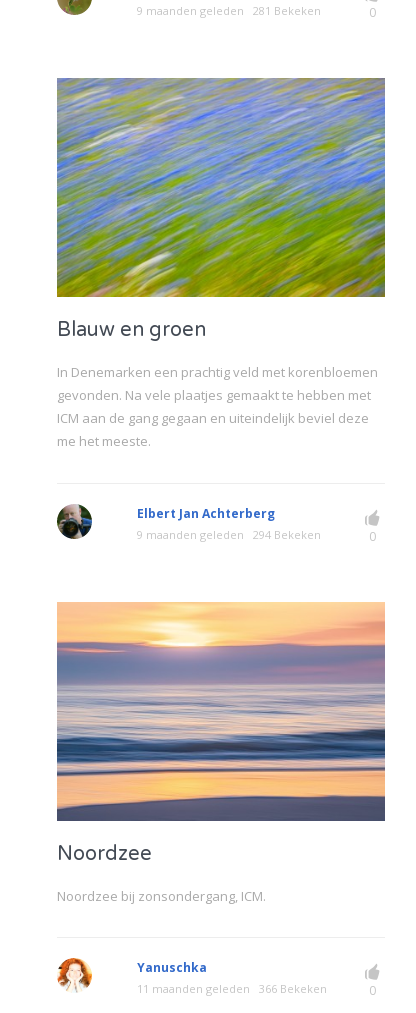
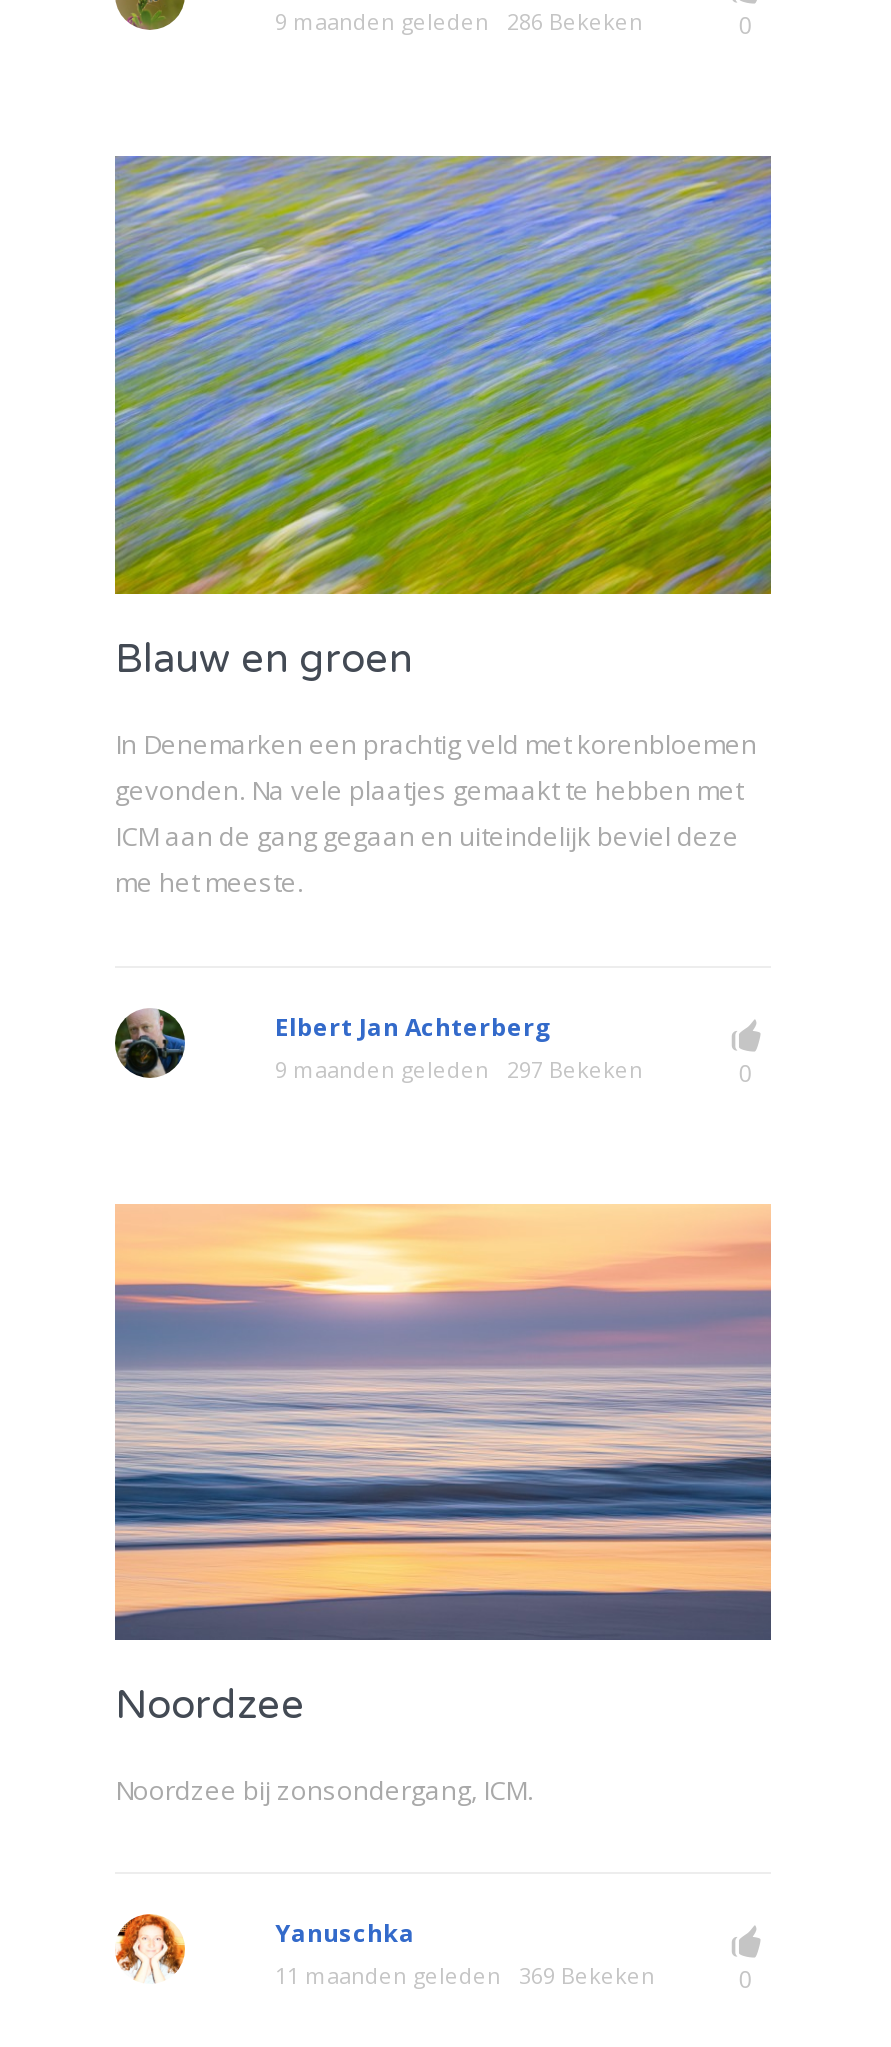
[137,3,321,18] 9 maanden geleden 281 Bekeken -> [275,6,643,36] 9 maanden geleden 286 Bekeken
[137,527,321,542] 9 maanden geleden 294 Bekeken -> [275,1053,643,1083] 9 maanden geleden 297 Bekeken
[137,981,327,996] 11 maanden geleden 366 Bekeken -> [275,1961,655,1991] 11 maanden geleden 369 Bekeken

